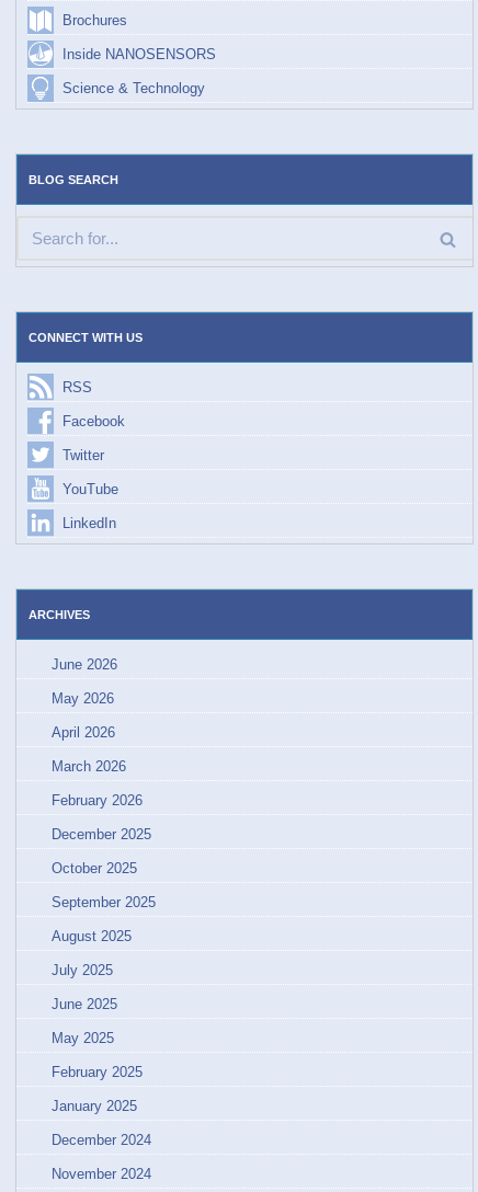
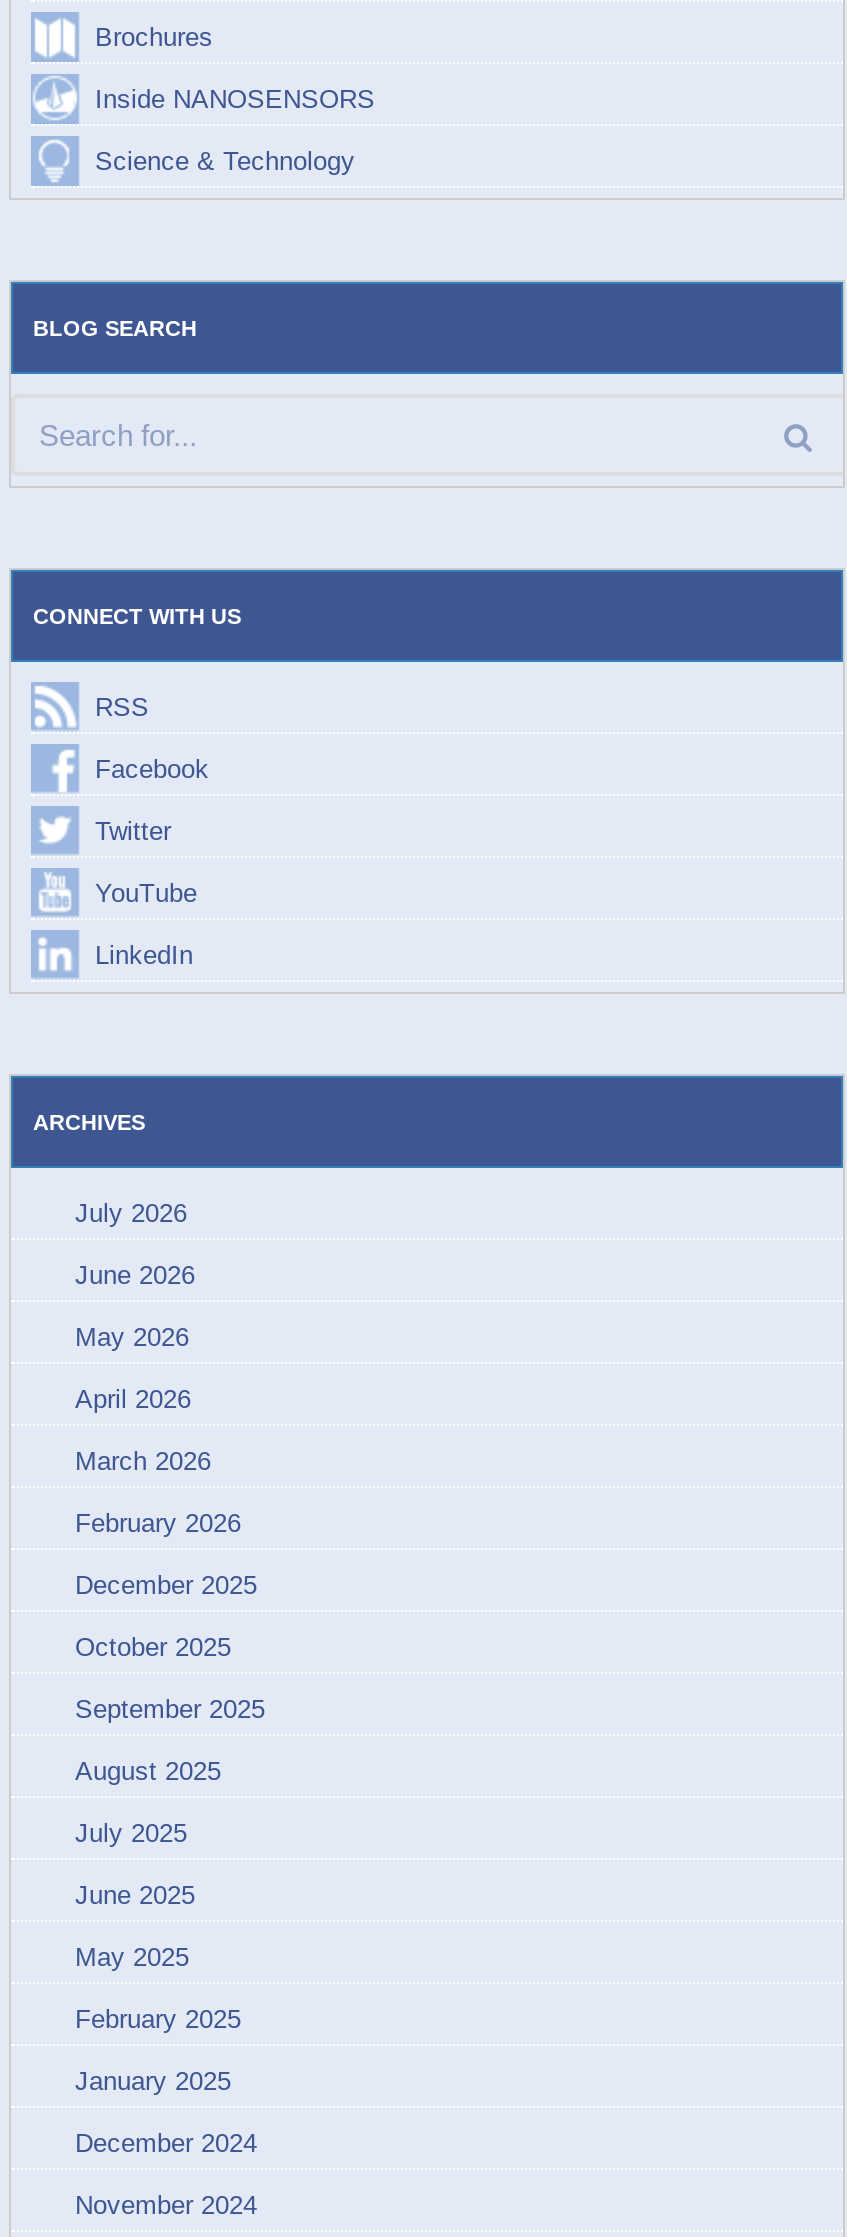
none -> [75,1198,187,1228] July 2026

